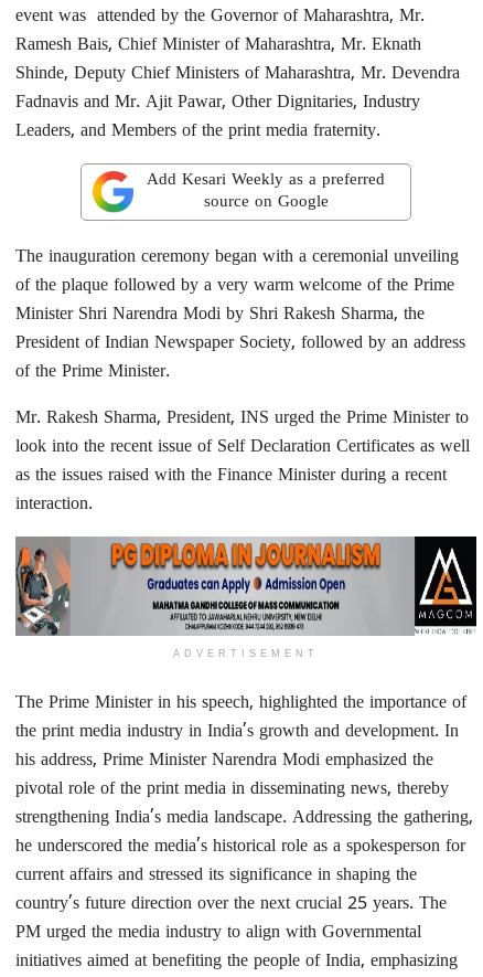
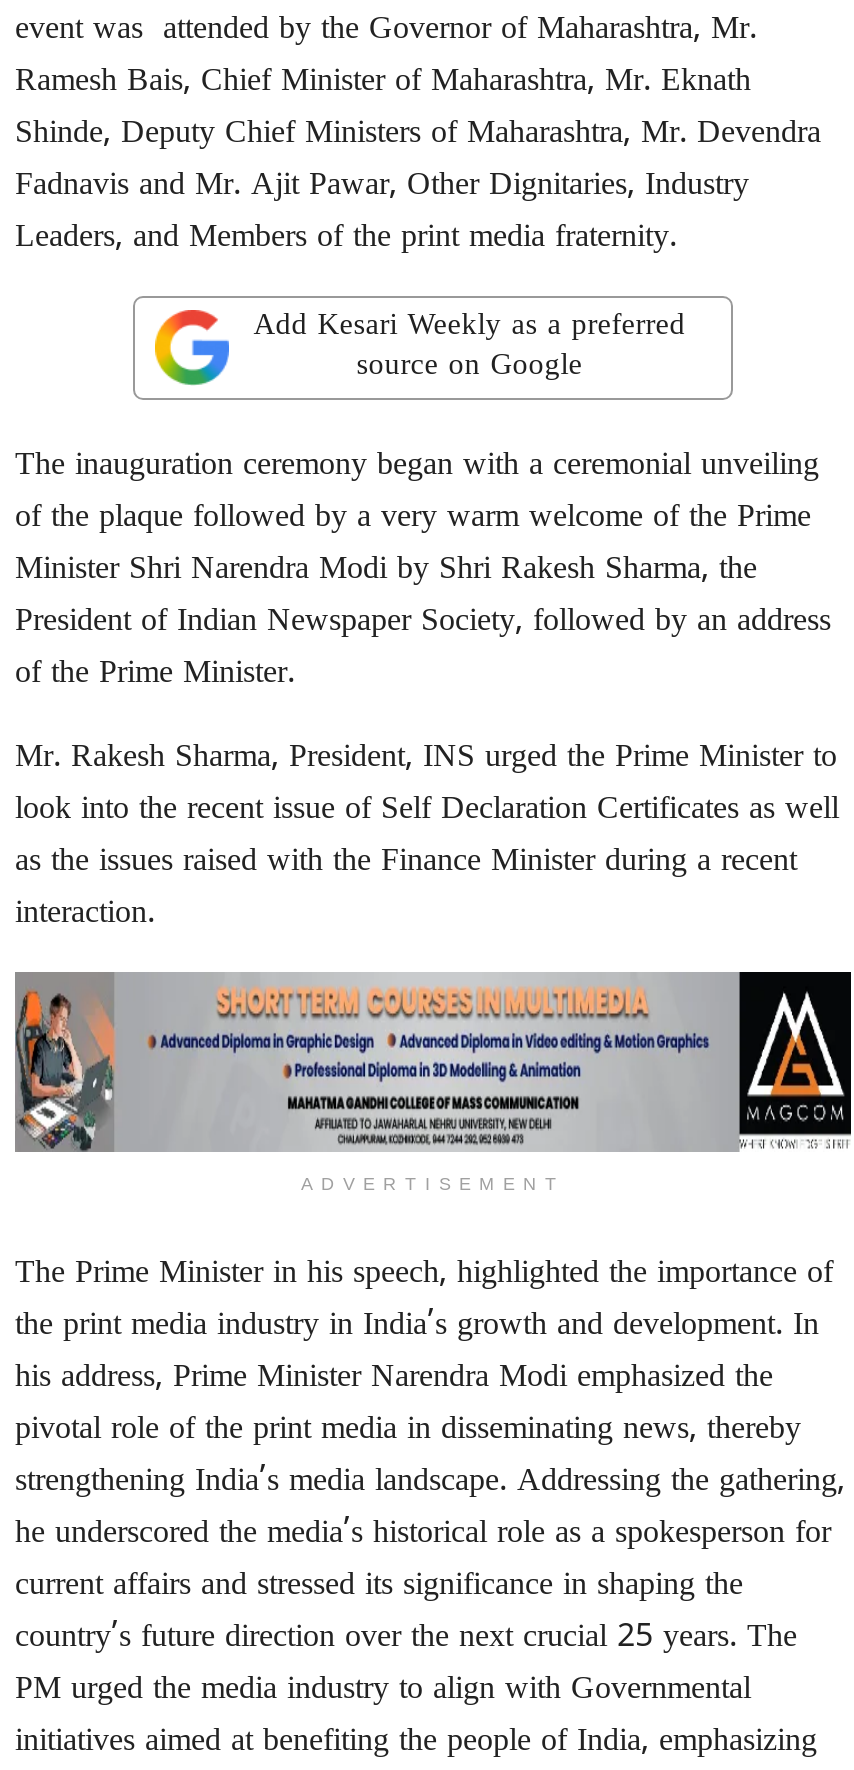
[89,542,397,630] [image] -> [147,984,711,1144] [image]

